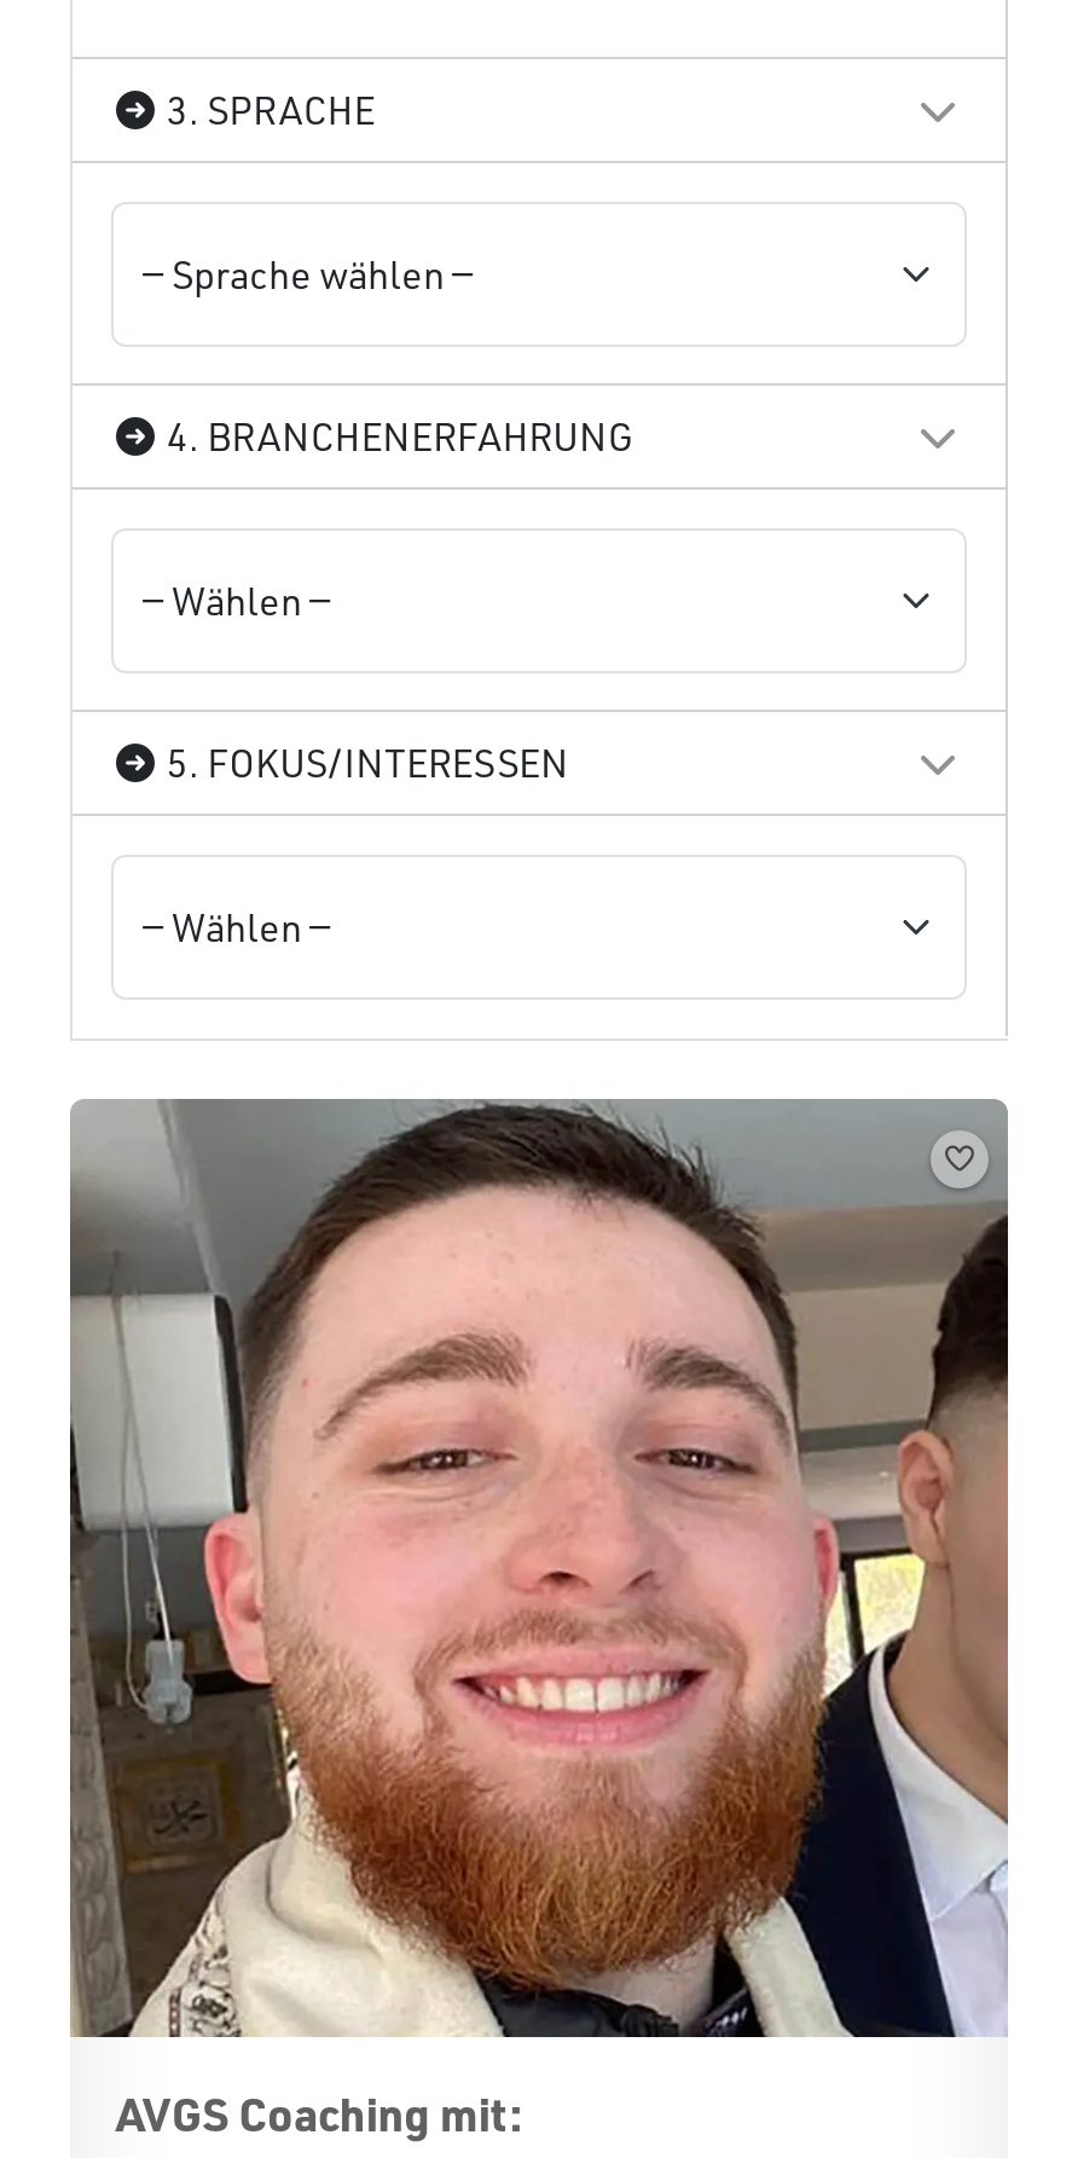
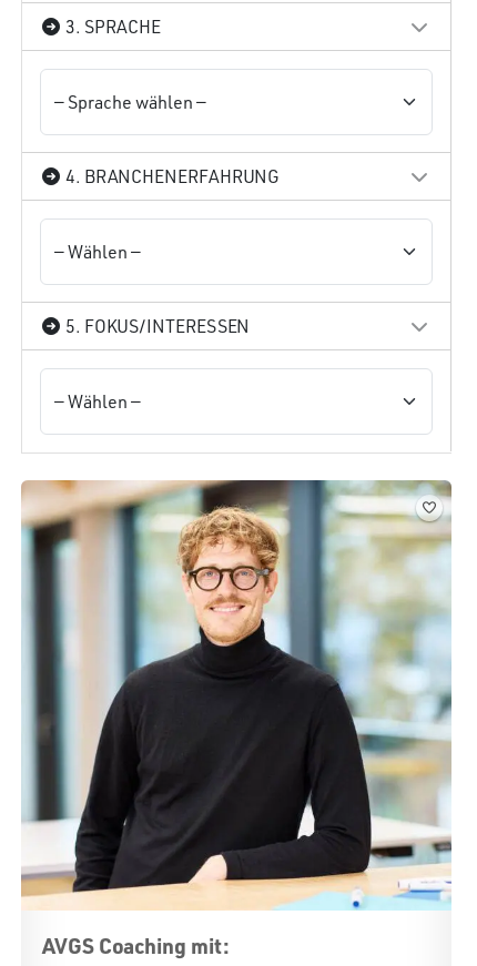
[68,1099,1010,2040] [image] -> [21,480,451,911] [image]

